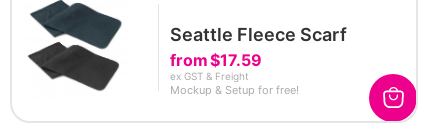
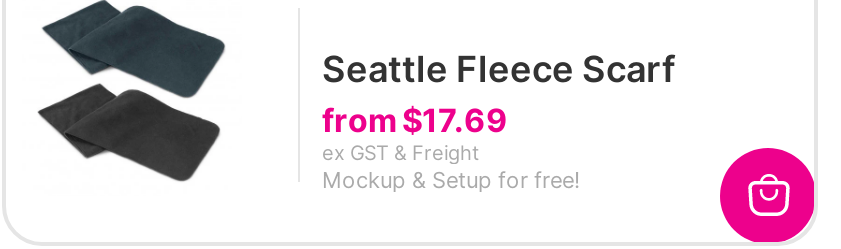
[170,50,262,70] from $17.59 -> [322,100,508,140] from $17.69

